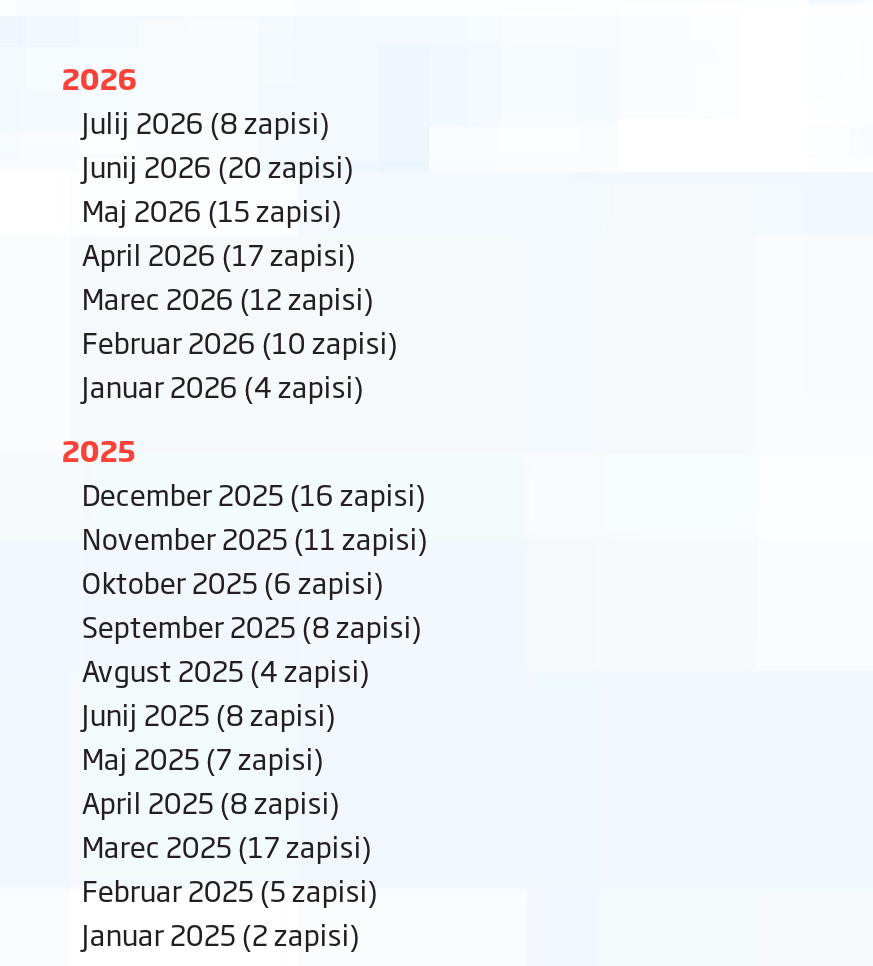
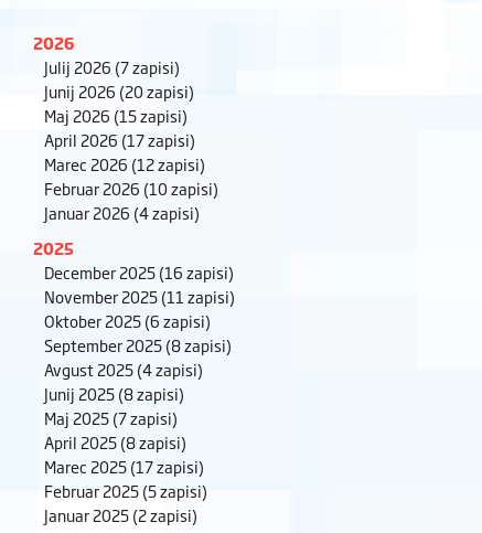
[82,100,330,142] Julij 2026 (8 zapisi) -> [45,55,180,78] Julij 2026 (7 zapisi)

